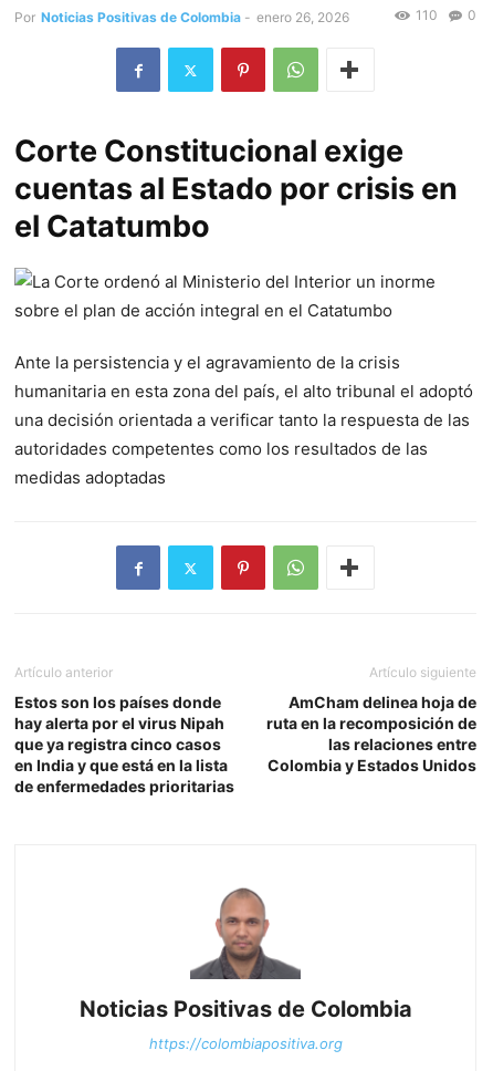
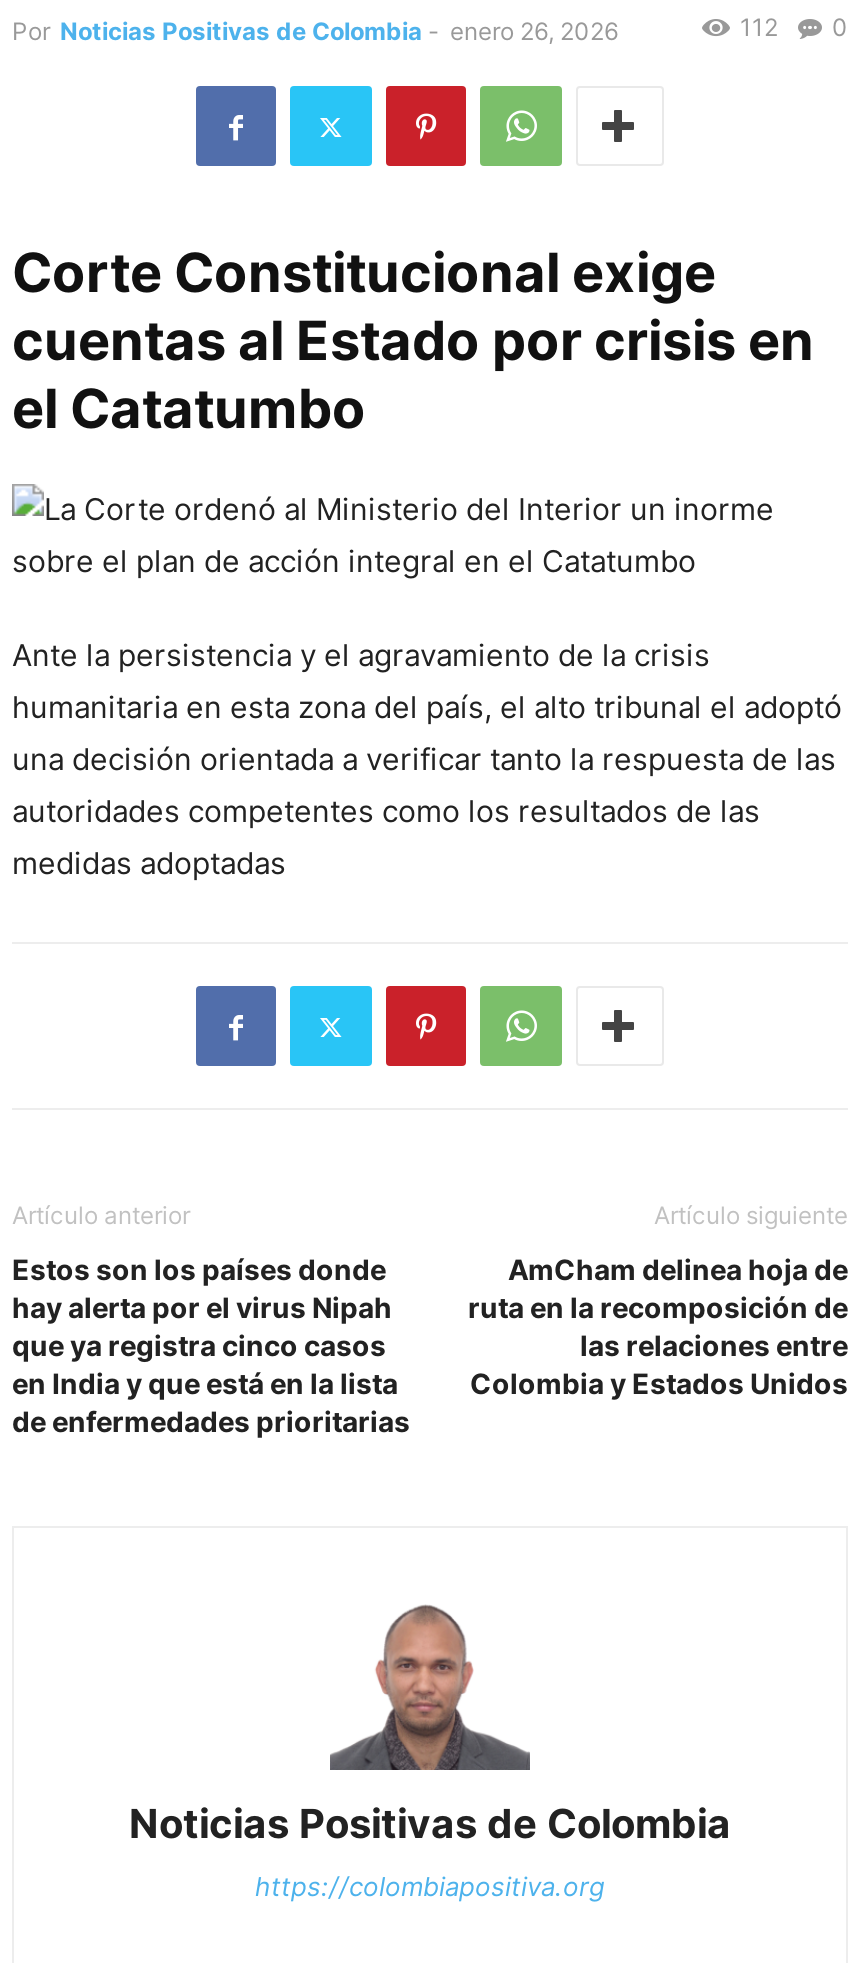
[416,7,476,23] 110 0 -> [740,12,848,42] 112 0

